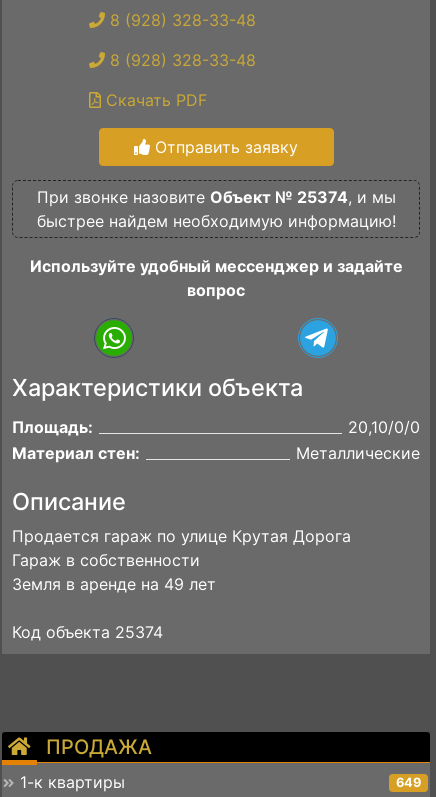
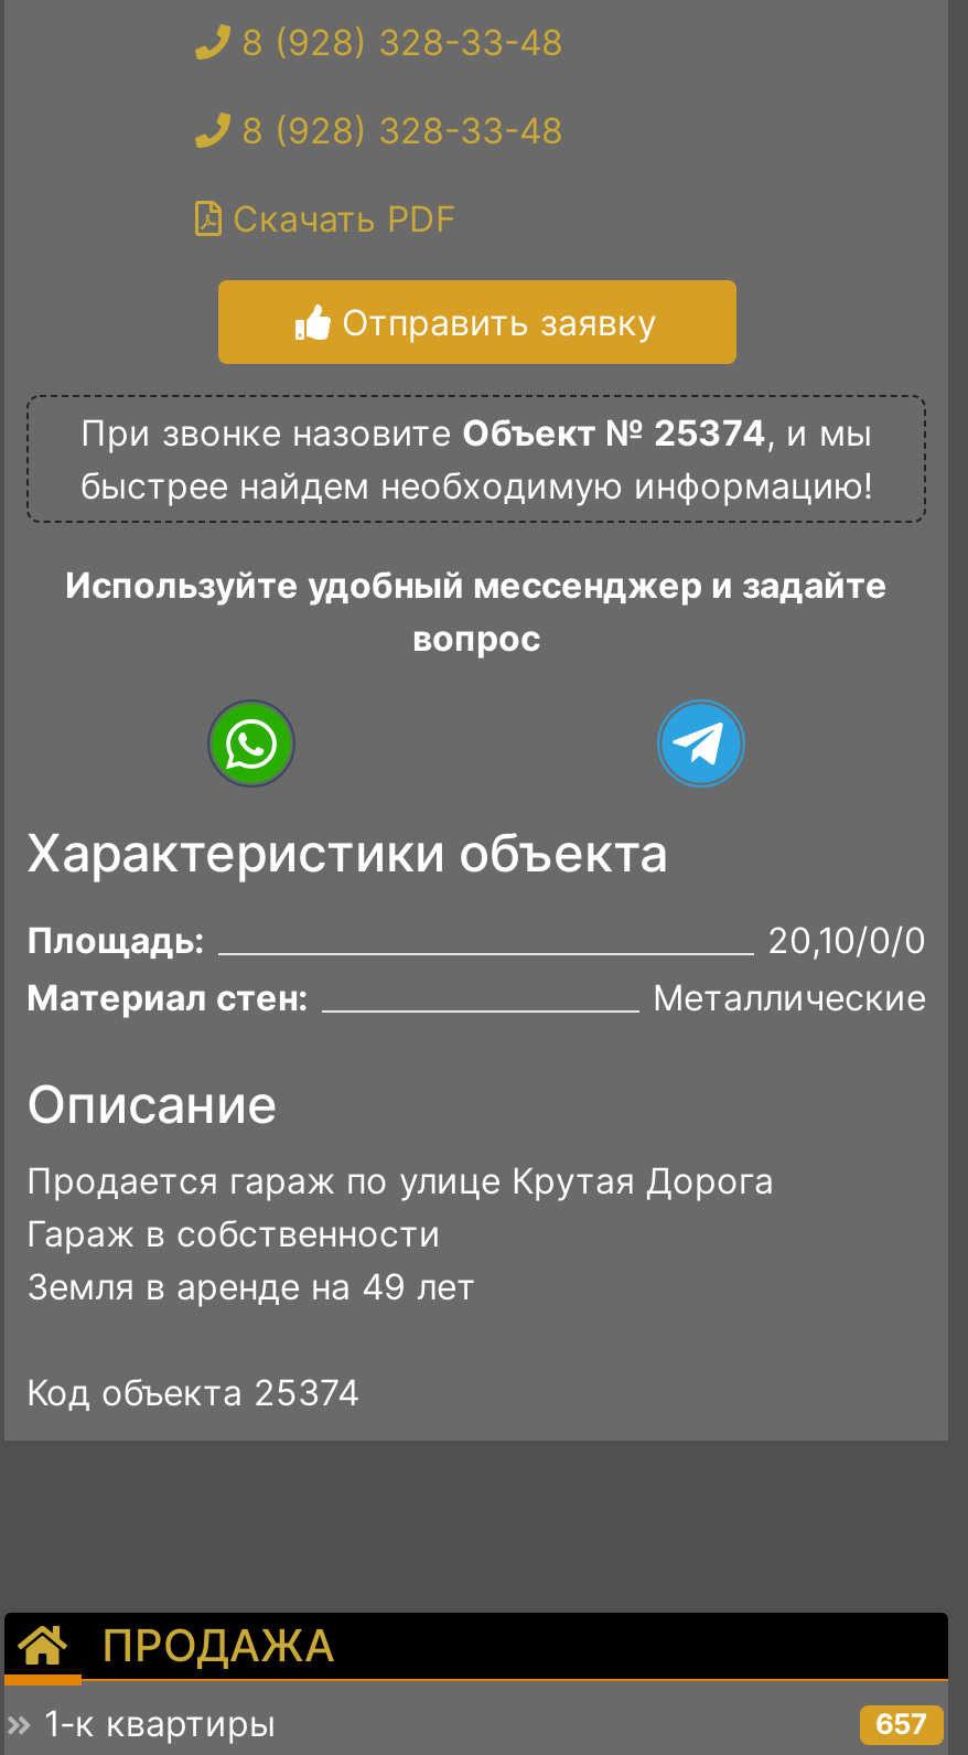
[396,775,421,790] 649 -> [875,1708,928,1741] 657

